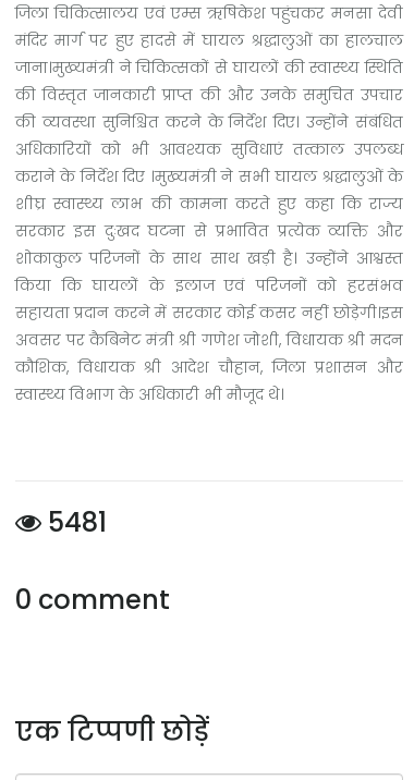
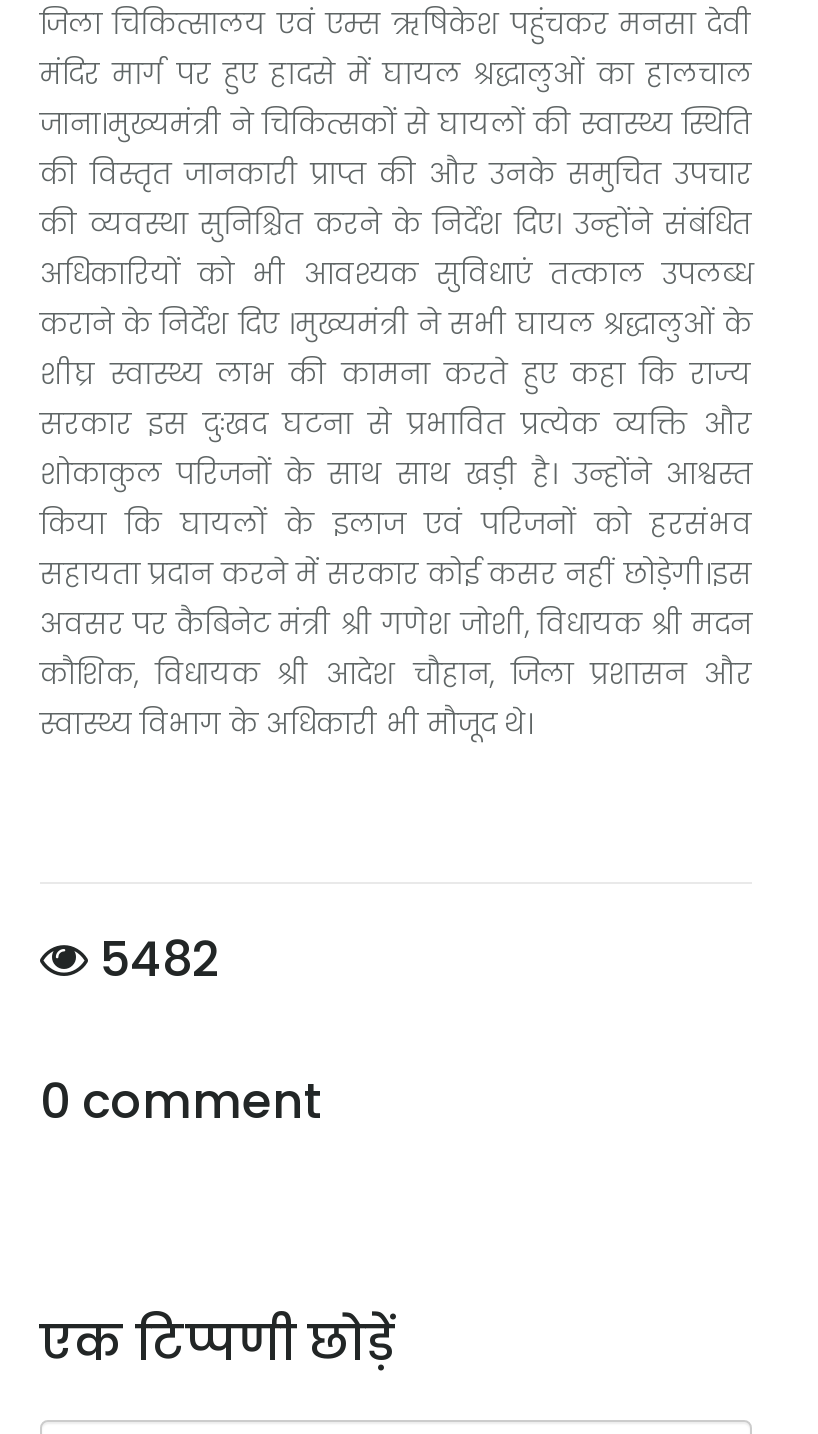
[41,504,107,540] 5481 -> [88,926,220,992] 5482

